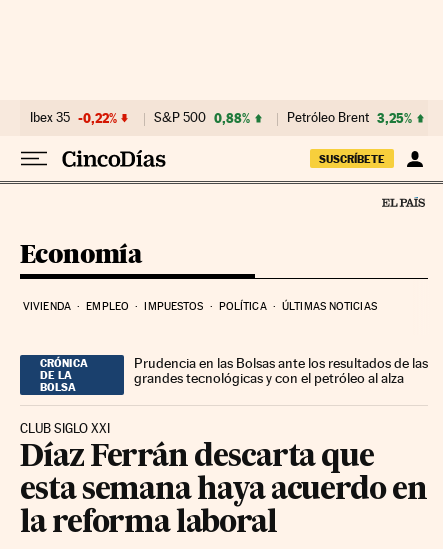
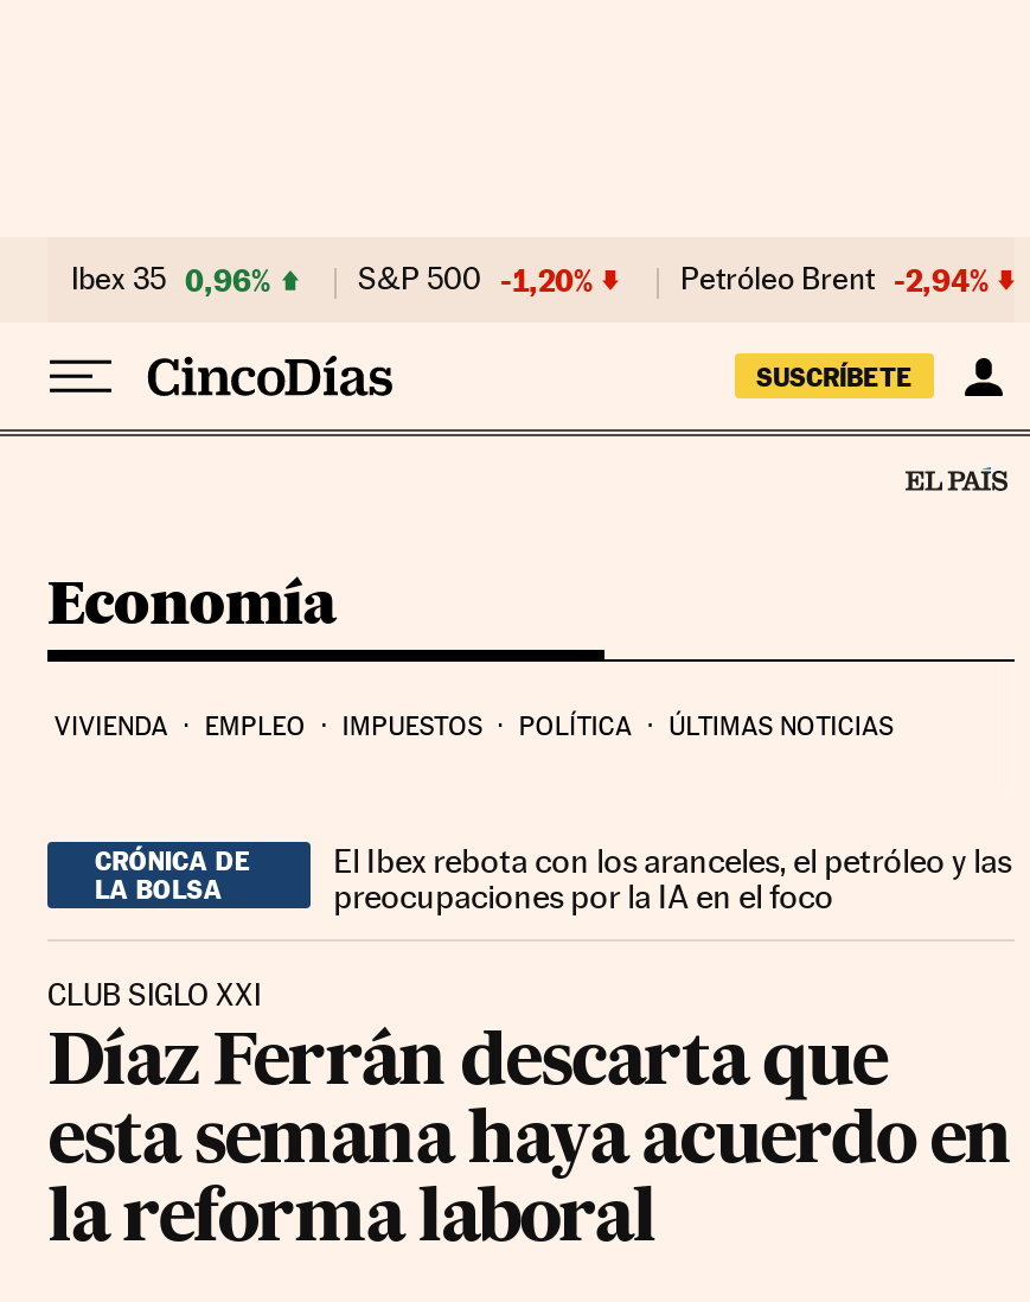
[30,110,117,126] Ibex 35 -0,22% -> [71,261,270,299] Ibex 35 0,96%
[154,110,250,126] S&P 500 0,88% -> [358,261,593,299] S&P 500 -1,20%
[287,110,412,126] Petróleo Brent 3,25% -> [680,261,989,299] Petróleo Brent -2,94%
[134,355,428,386] Prudencia en las Bolsas ante los resultados de las | grandes tecnológicas y con el petróleo al alza -> [333,841,1011,914] El Ibex rebota con los aranceles, el petróleo y las | preocupaciones por la IA en el foco

